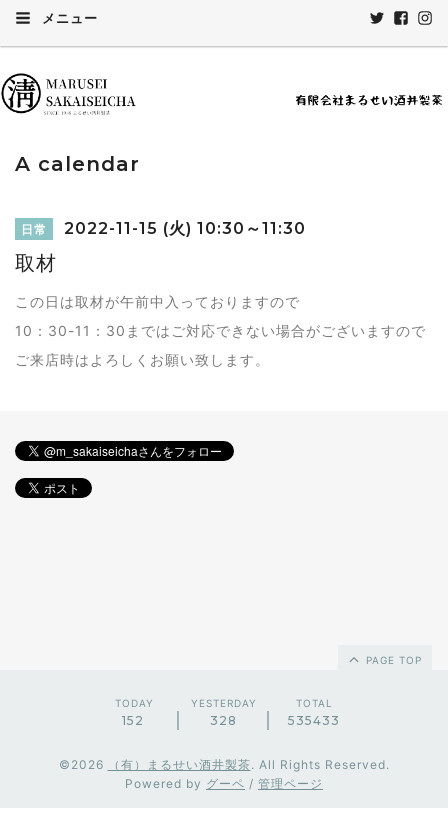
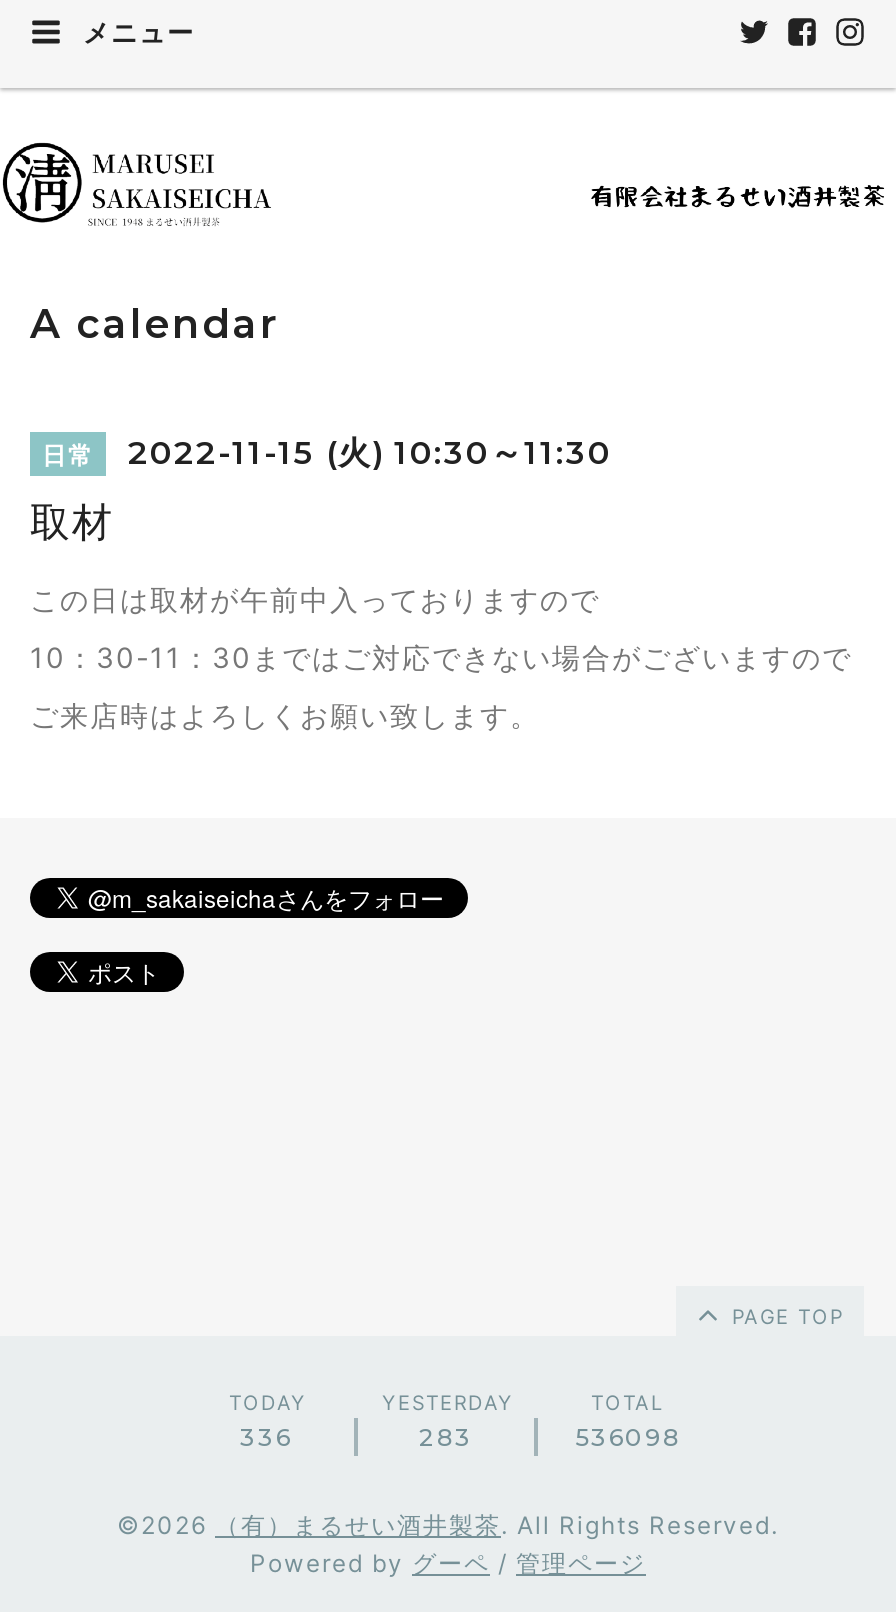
[122,713,144,728] 152 -> [240,1421,292,1451] 336
[209,713,236,728] 328 -> [419,1421,473,1451] 283
[288,713,340,728] 535433 -> [575,1421,681,1451] 536098

